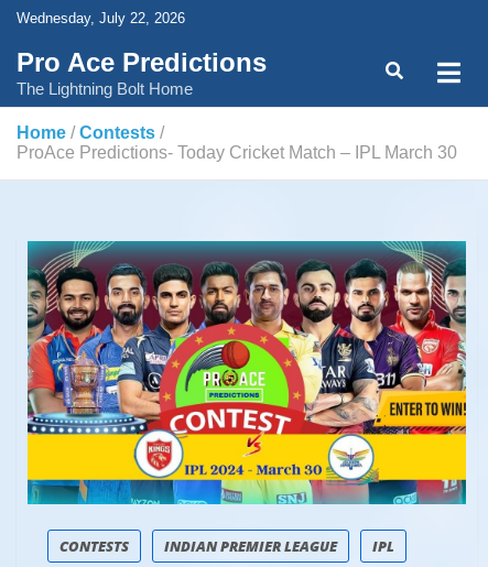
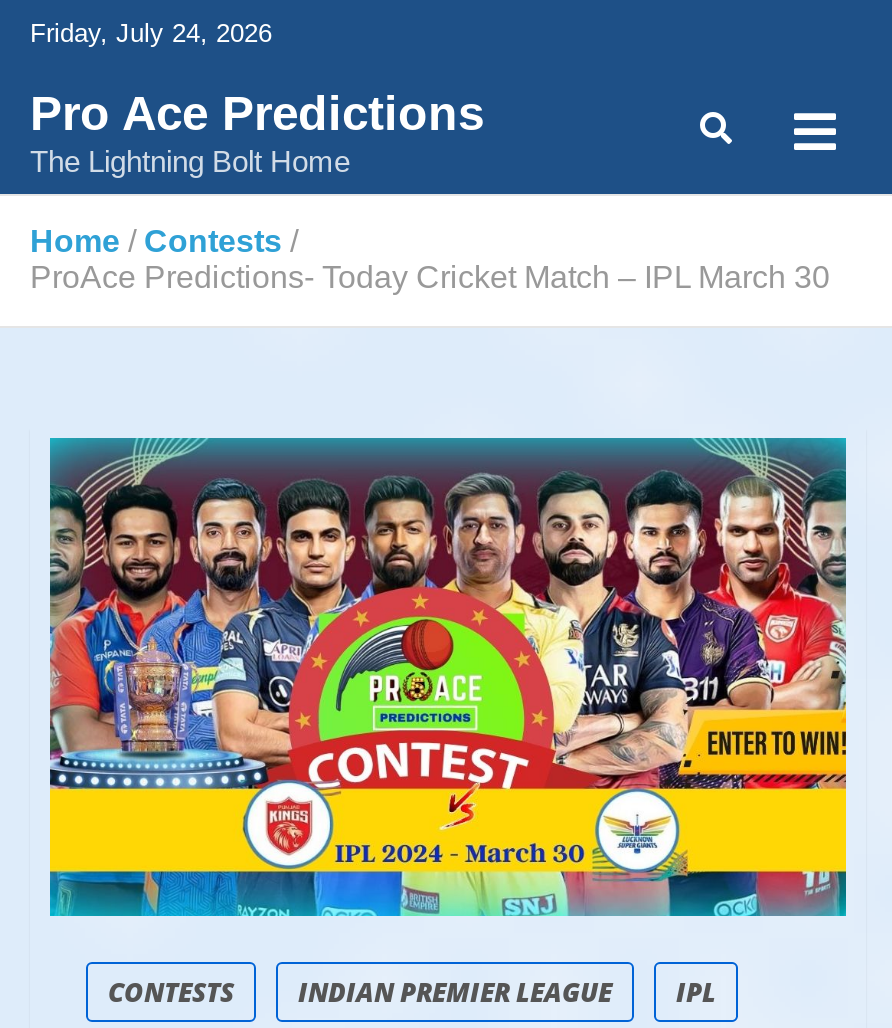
[17,10,185,26] Wednesday, July 22, 2026 -> [30,18,272,48] Friday, July 24, 2026

